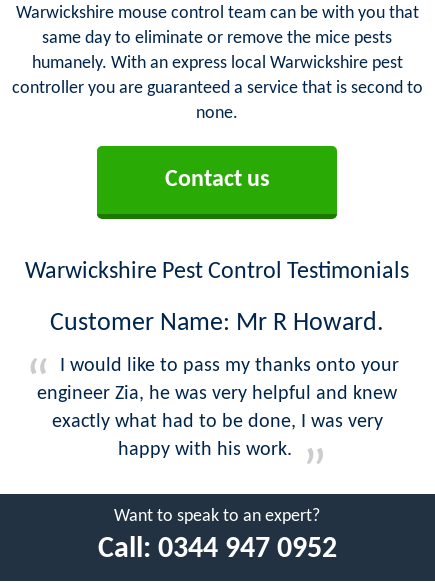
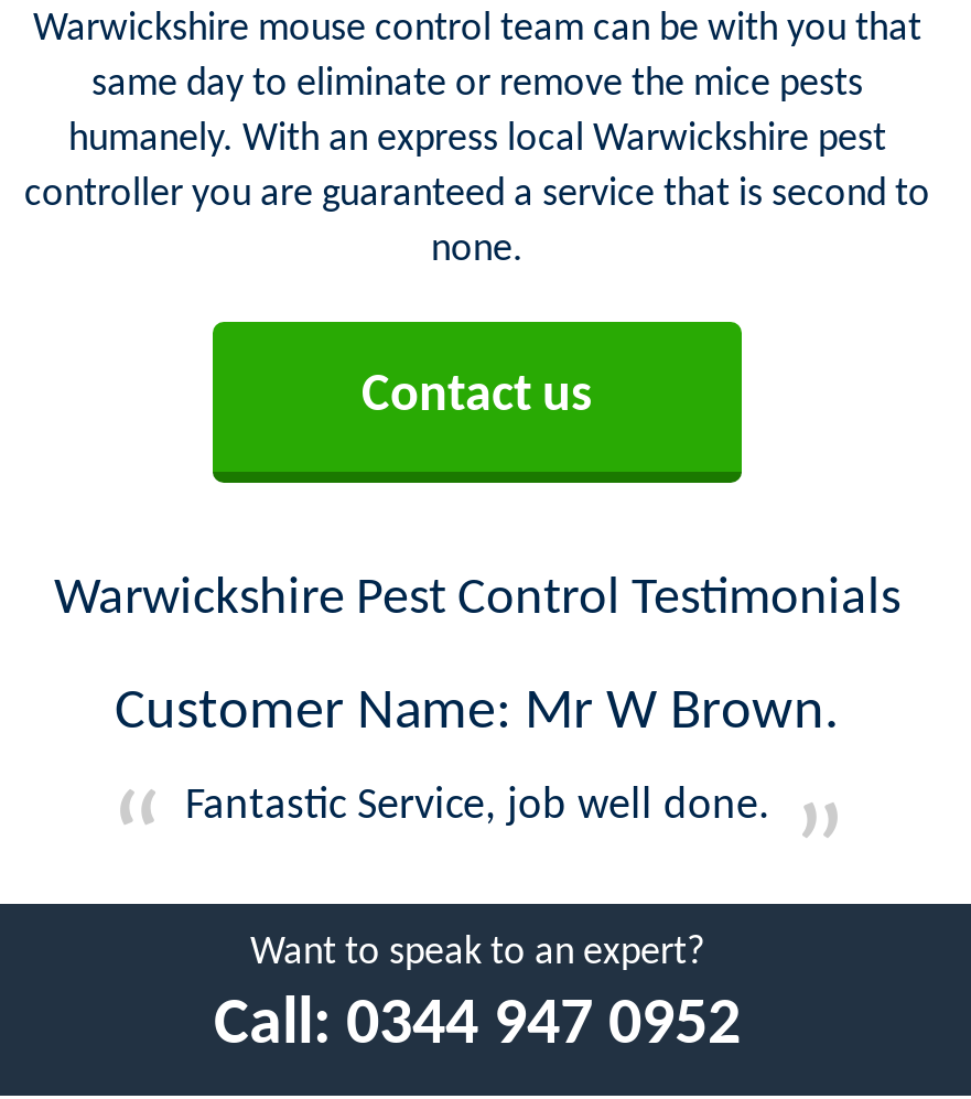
[50,309,384,336] Customer Name: Mr R Howard. -> [115,682,840,742] Customer Name: Mr W Brown.
[37,355,399,459] I would like to pass my thanks onto your | engineer Zia, he was very helpful and knew | exactly what had to be done, I was very | happy with his work. -> [185,784,769,828] Fantastic Service, job well done.

